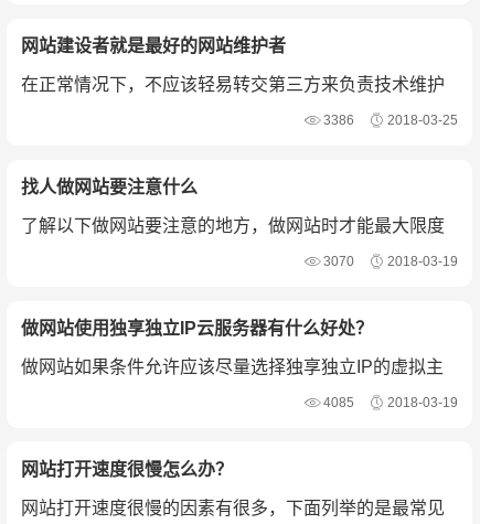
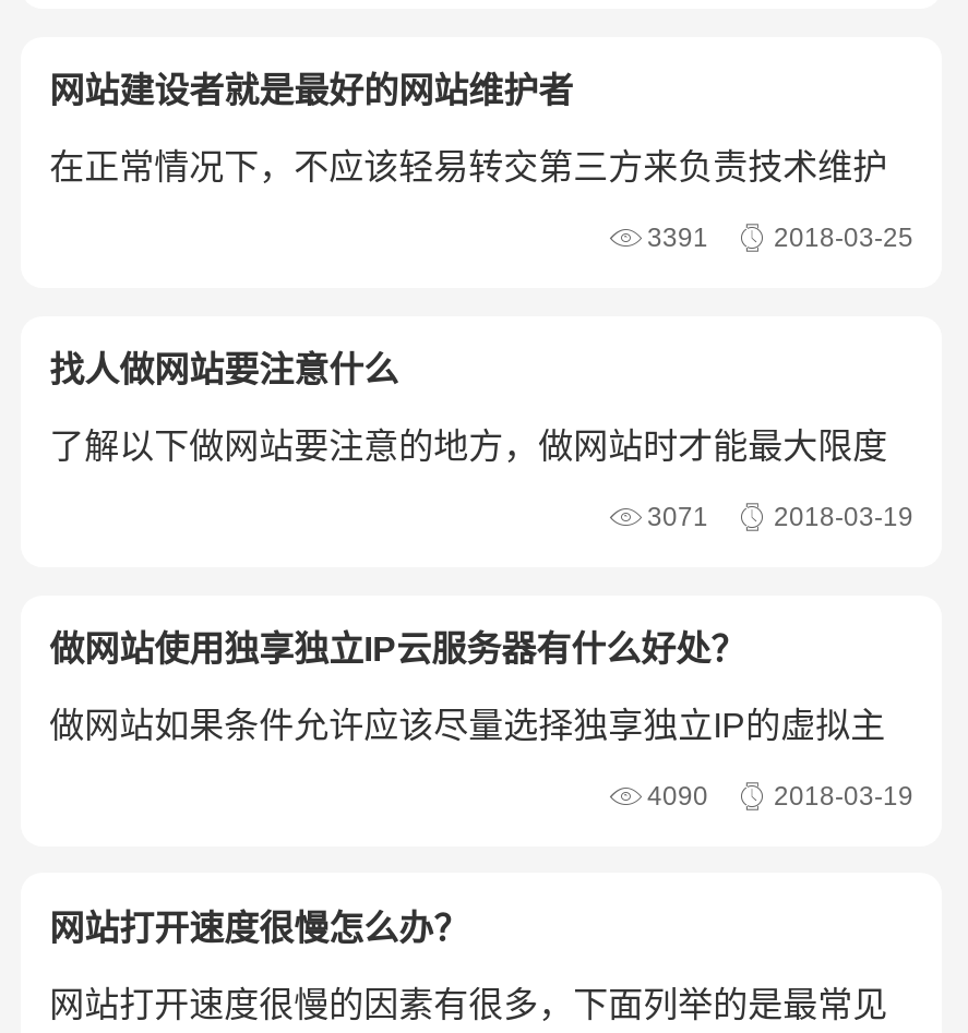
[323,113,354,128] 3386 -> [647,223,708,254] 3391
[323,254,354,269] 3070 -> [647,502,708,533] 3071
[323,395,354,410] 4085 -> [647,781,708,812] 4090

